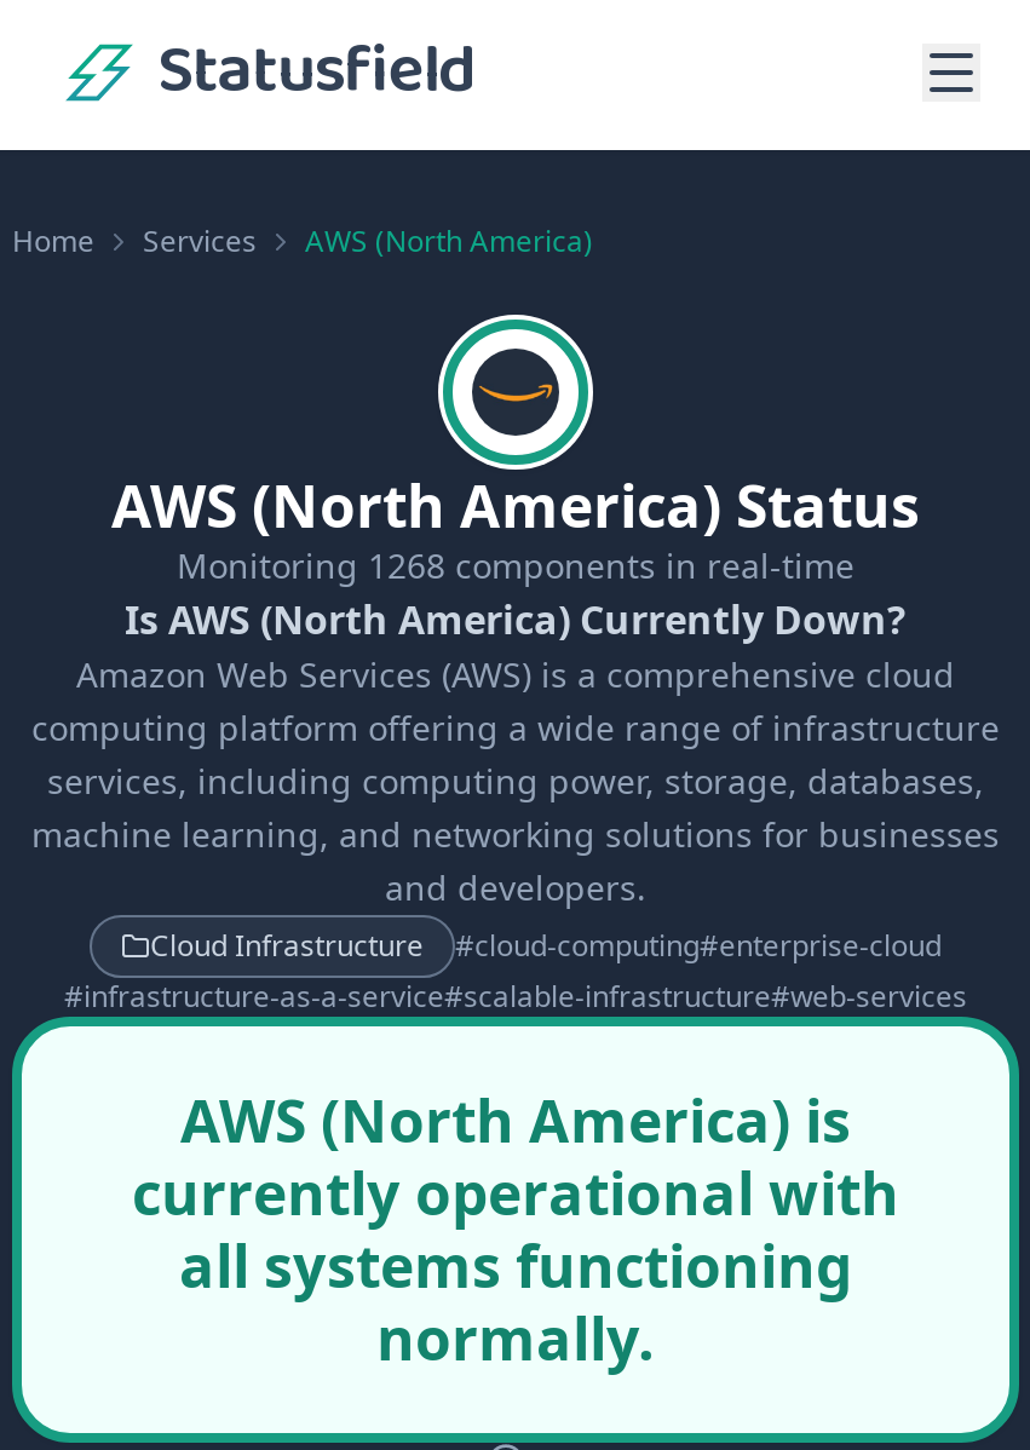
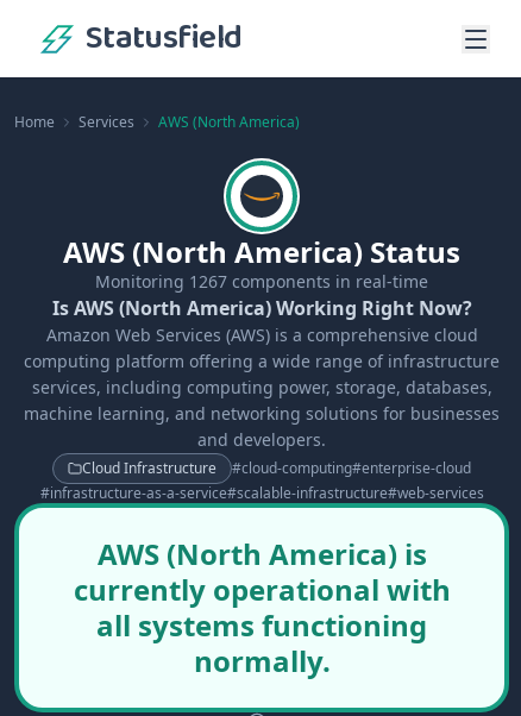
[125,542,907,646] Monitoring 1268 components in real-time | Is AWS (North America) Currently Down? -> [52,270,472,321] Monitoring 1267 components in real-time | Is AWS (North America) Working Right Now?

